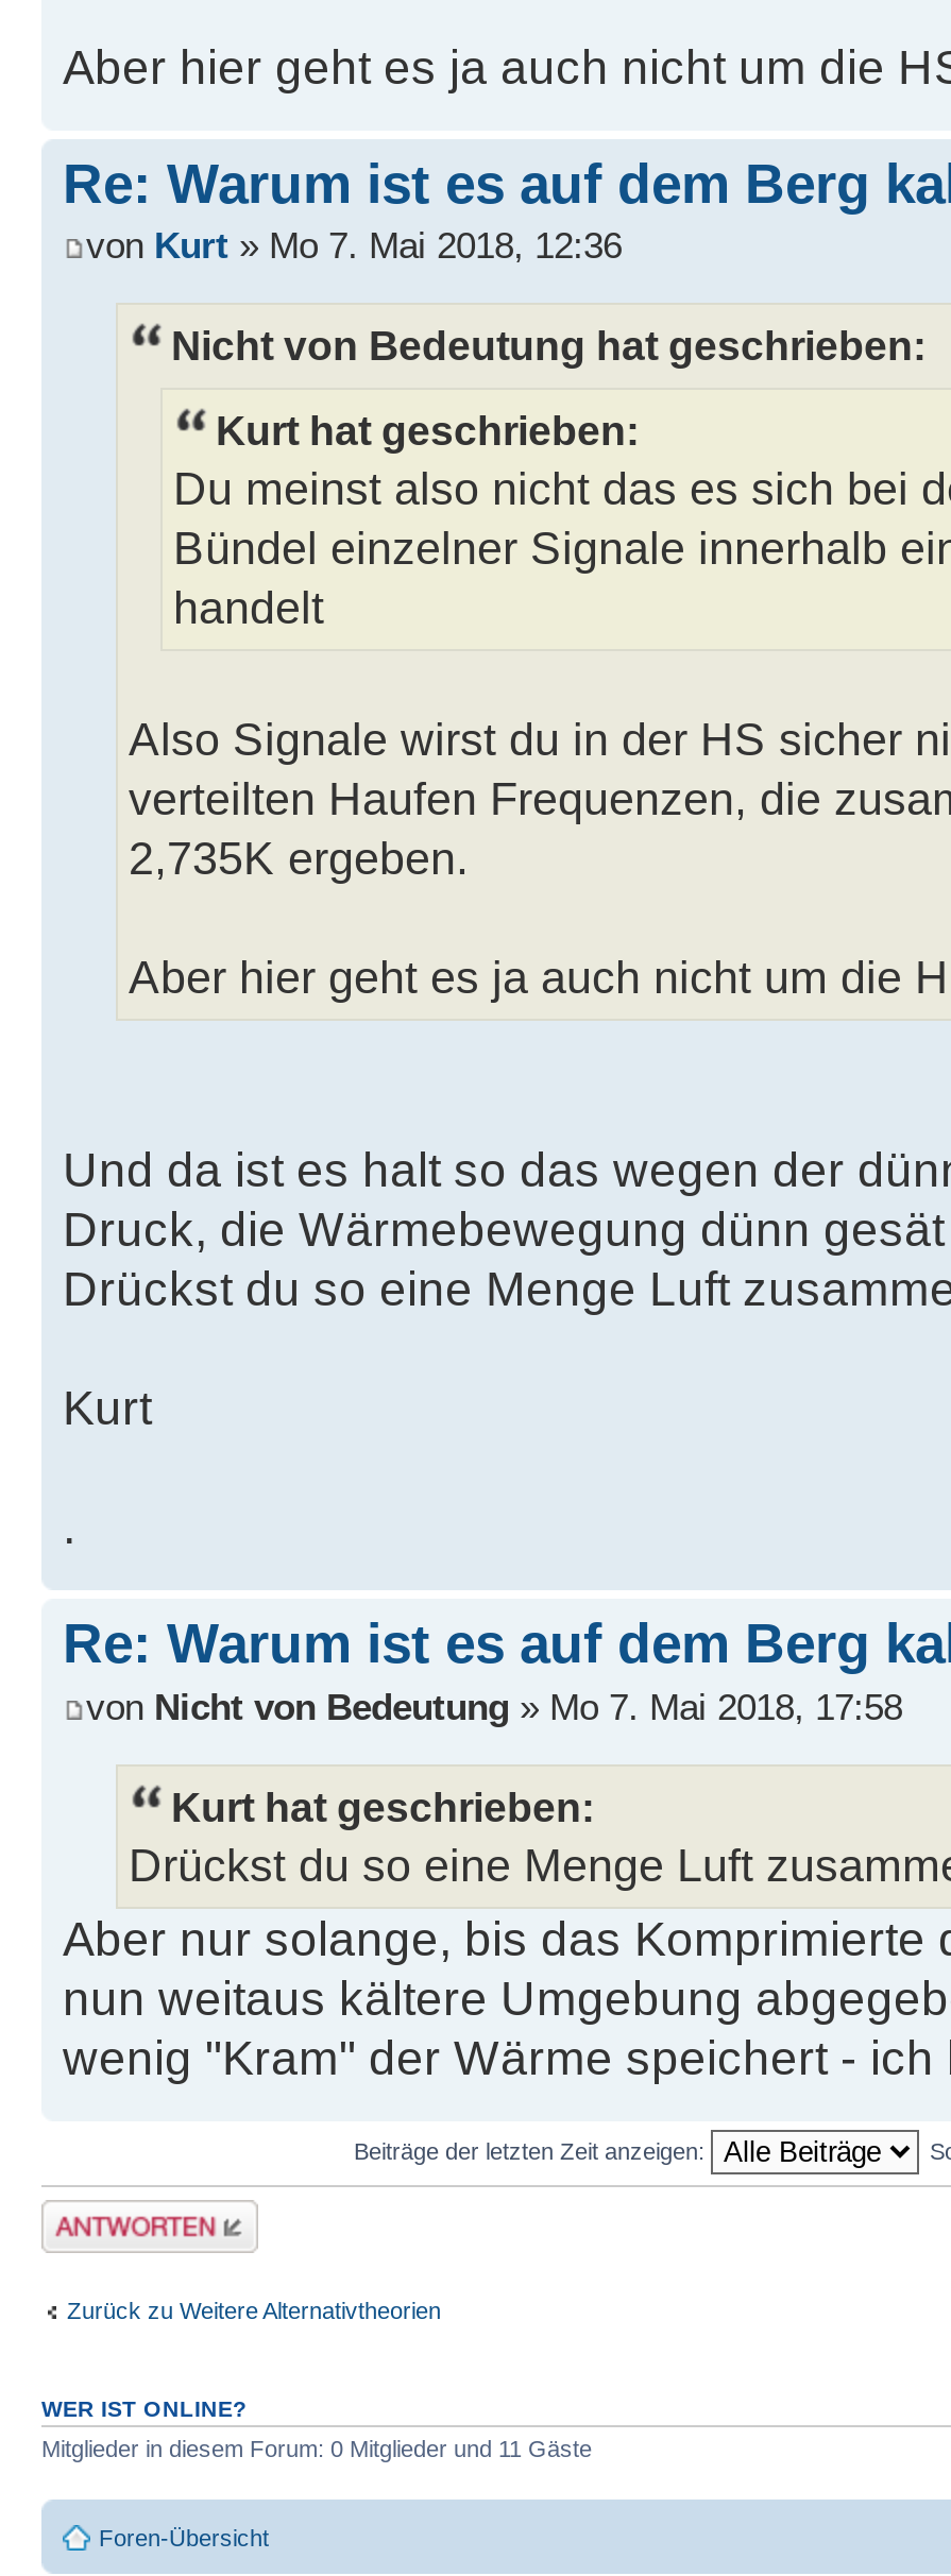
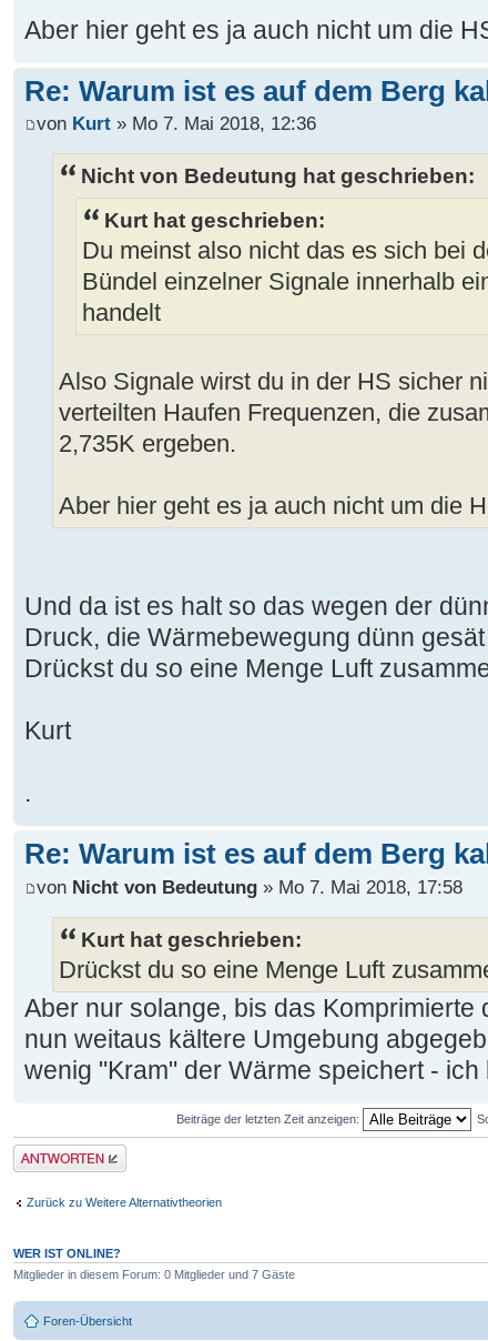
[41,2436,592,2462] Mitglieder in diesem Forum: 0 Mitglieder und 11 Gäste -> [13,1268,295,1281] Mitglieder in diesem Forum: 0 Mitglieder und 7 Gäste

